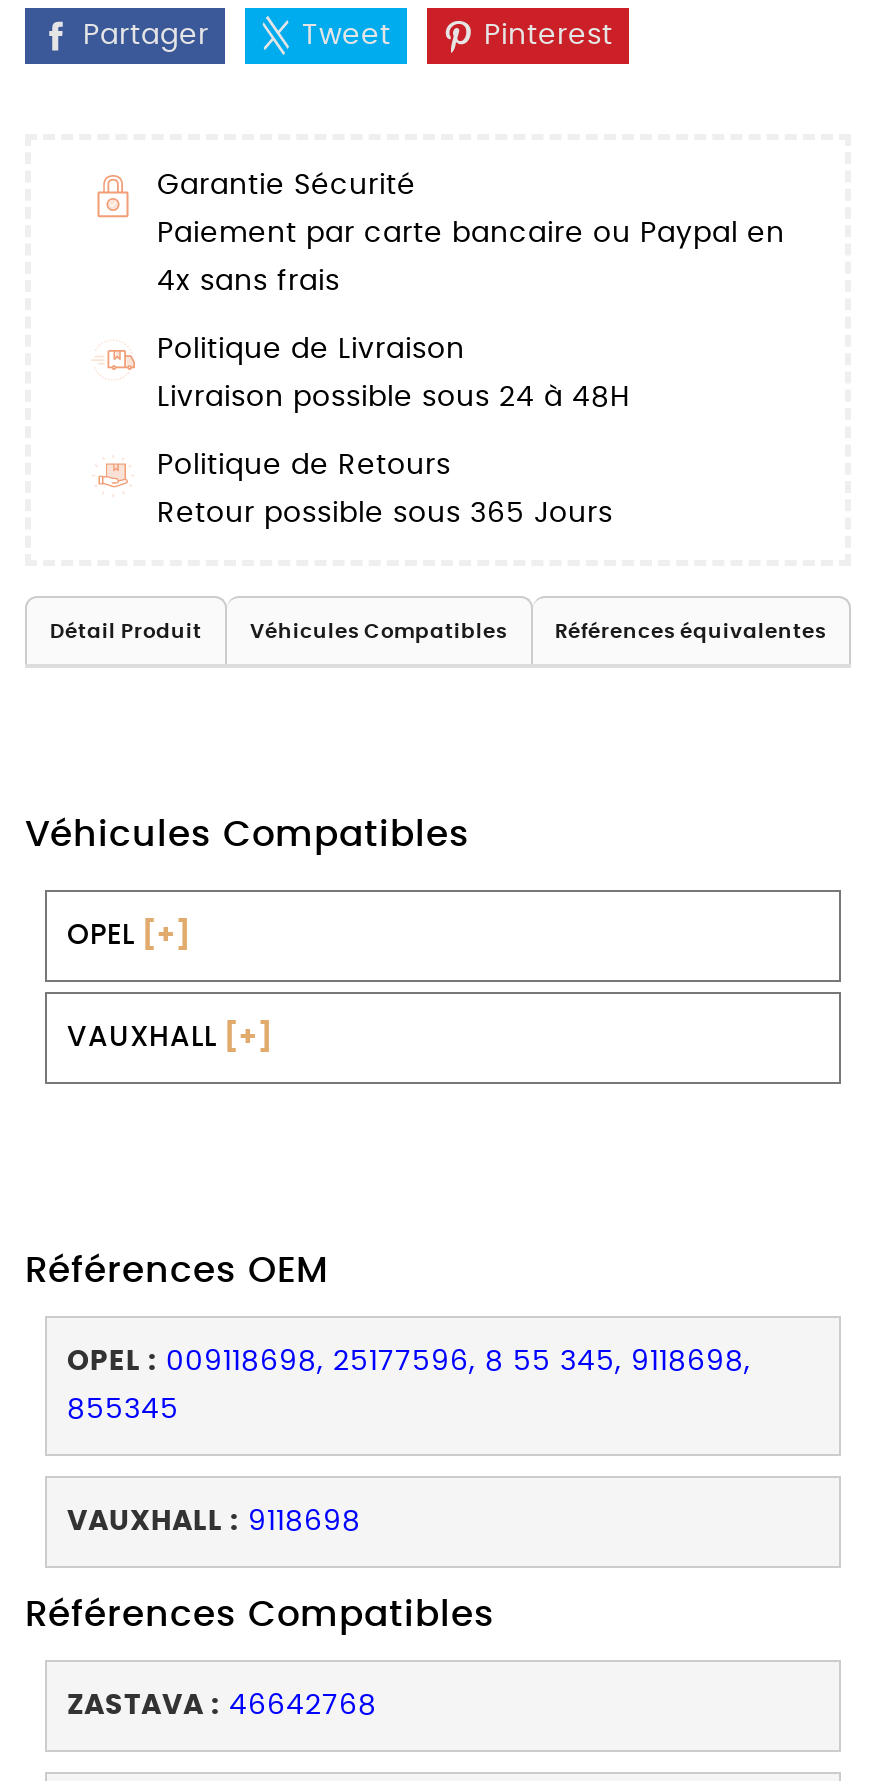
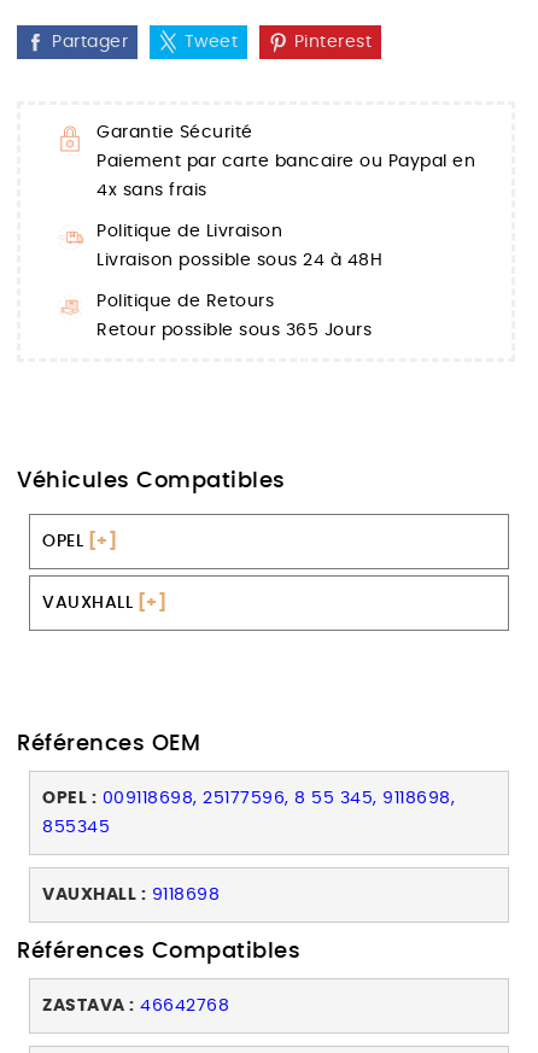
[50,622,826,642] Détail Produit | Véhicules Compatibles | Références équivalentes -> none

